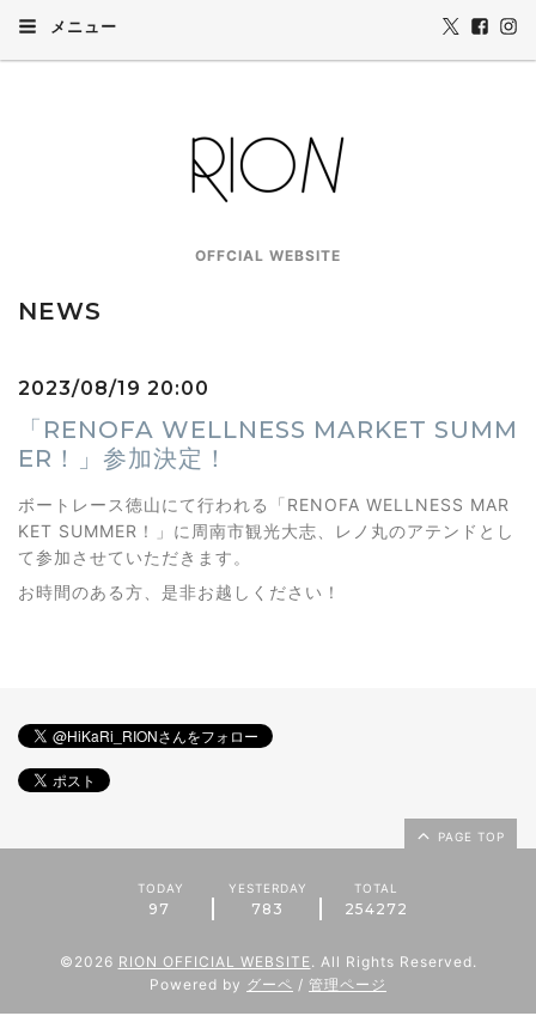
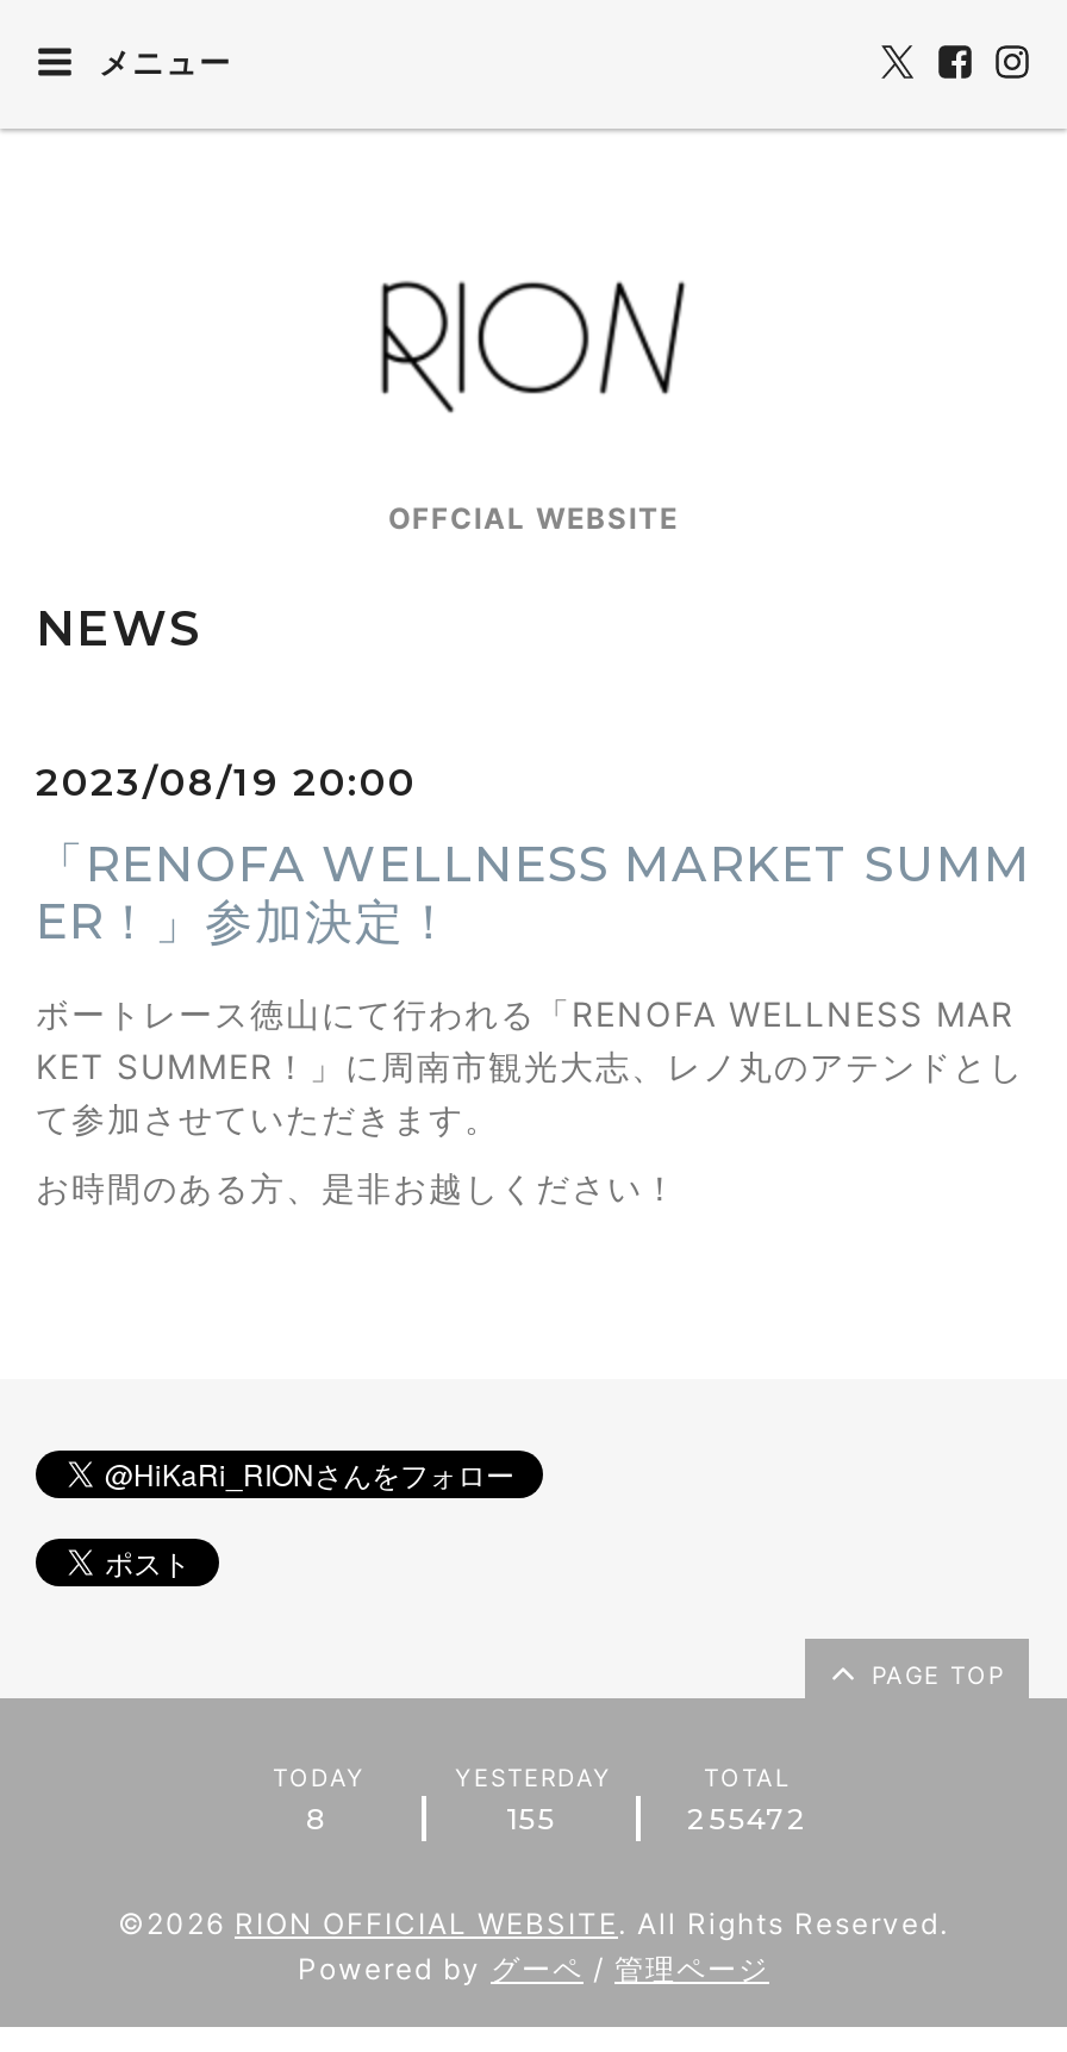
[148,900,170,918] 97 -> [306,1801,327,1836] 8
[251,900,283,918] 783 -> [506,1801,556,1836] 155
[344,900,407,918] 254272 -> [687,1801,809,1836] 255472

